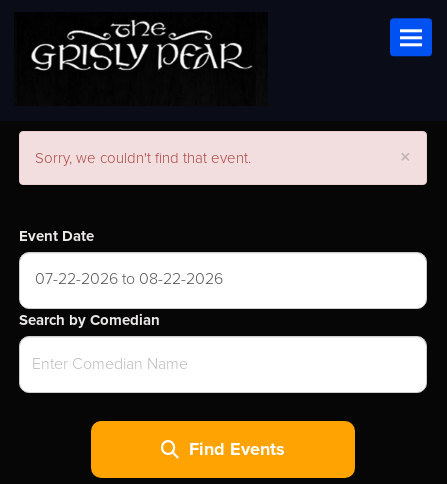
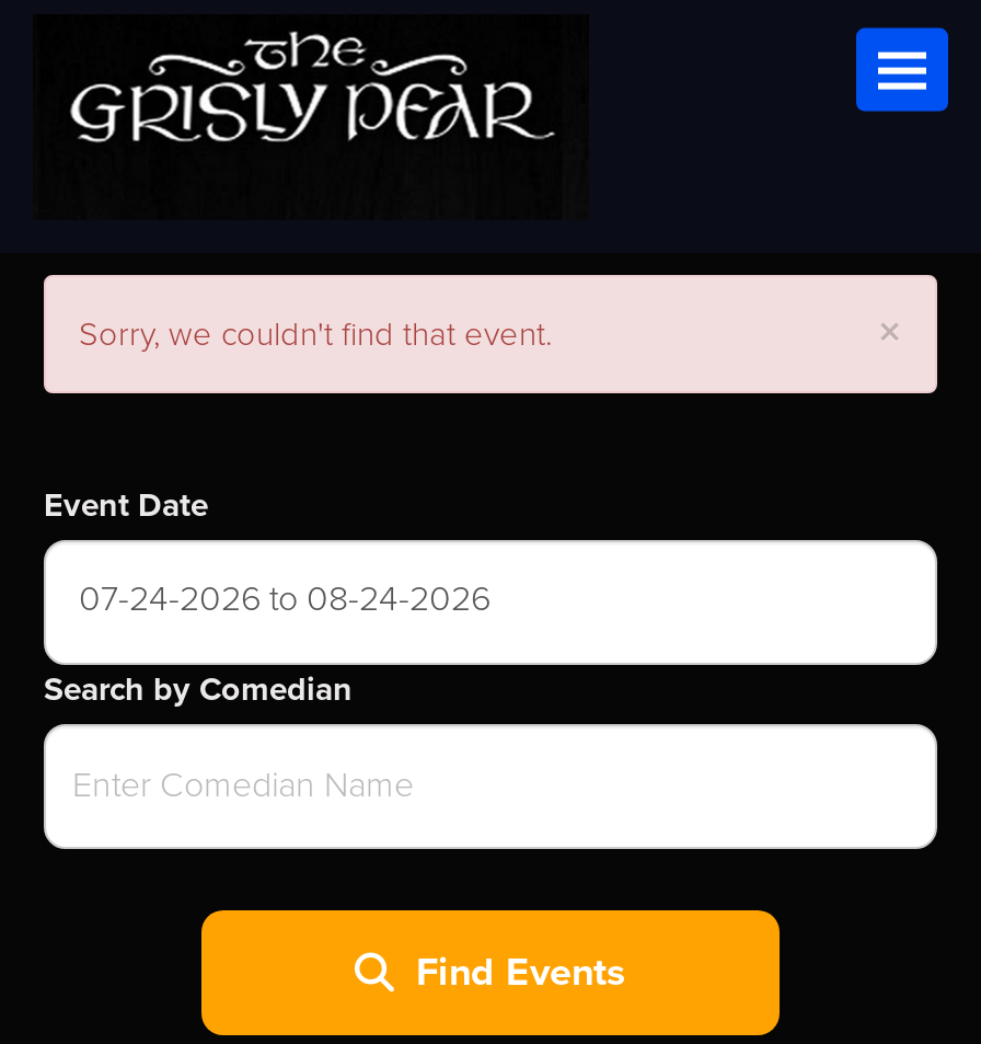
[35,269,223,289] 07-22-2026 to 08-22-2026 -> [79,578,490,622] 07-24-2026 to 08-24-2026

